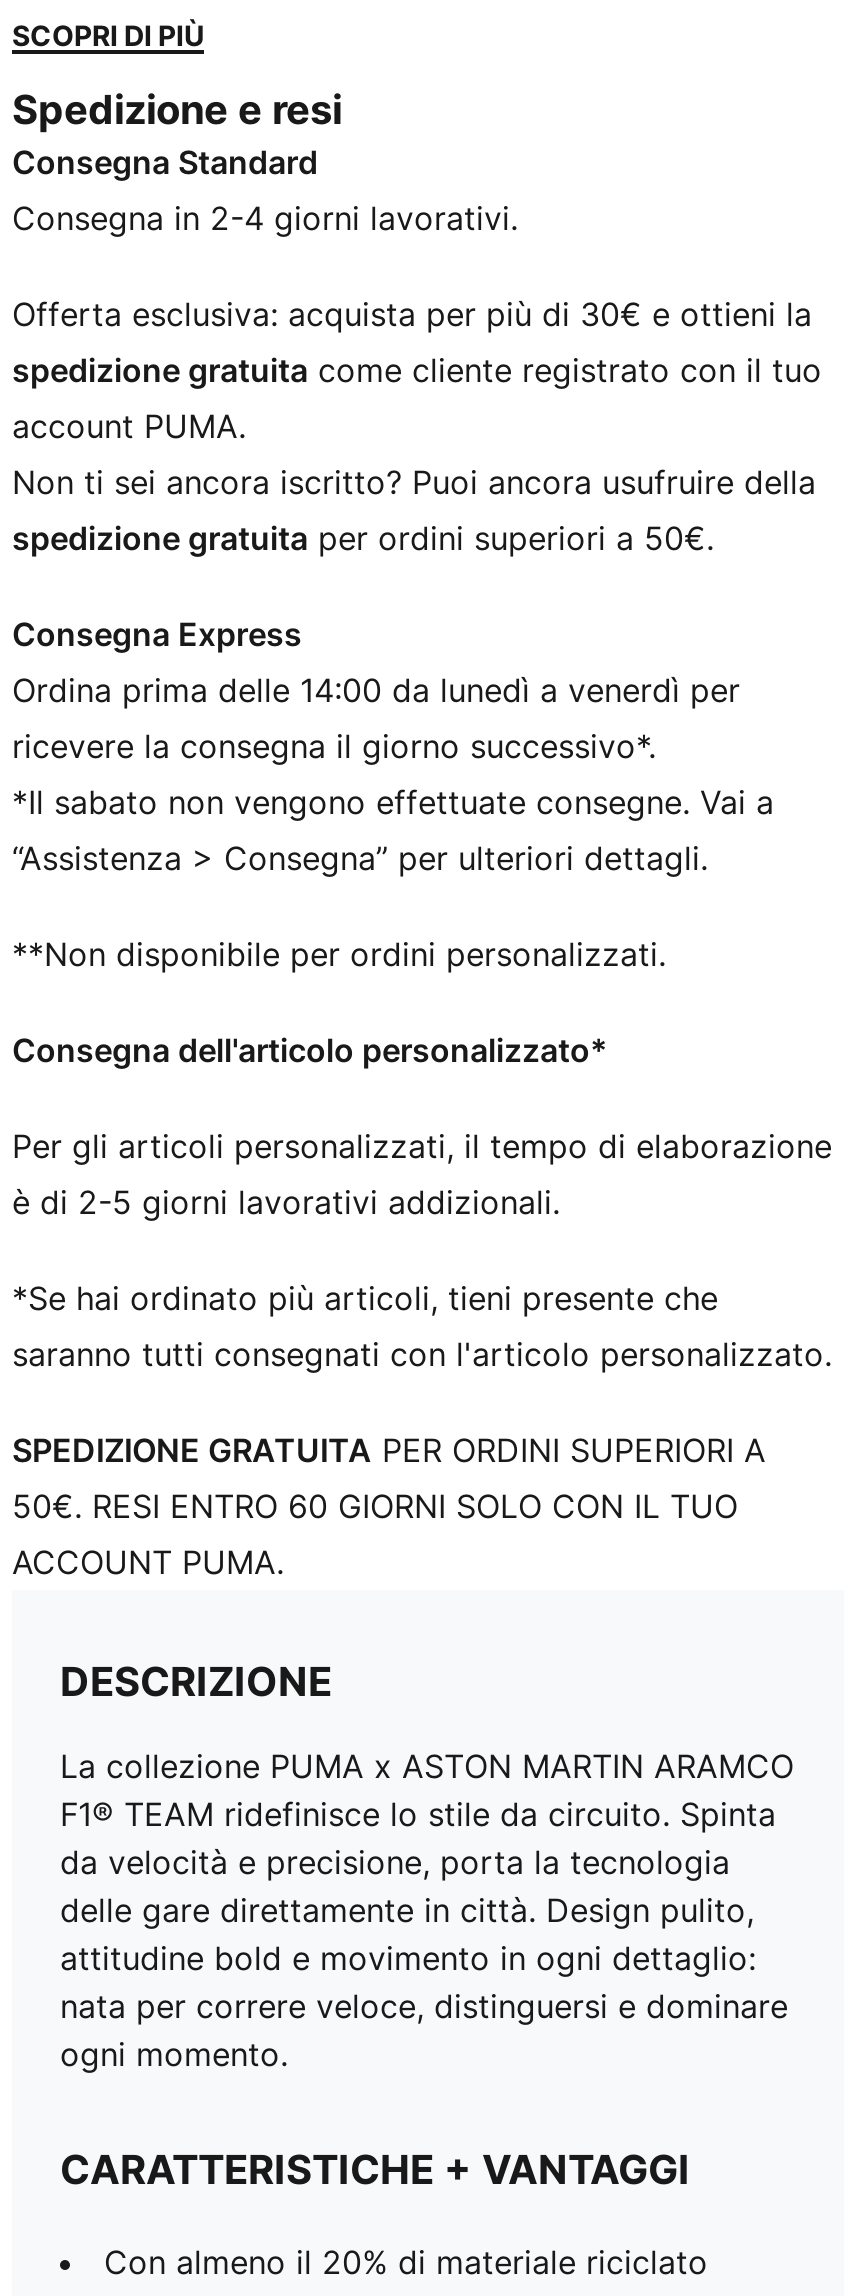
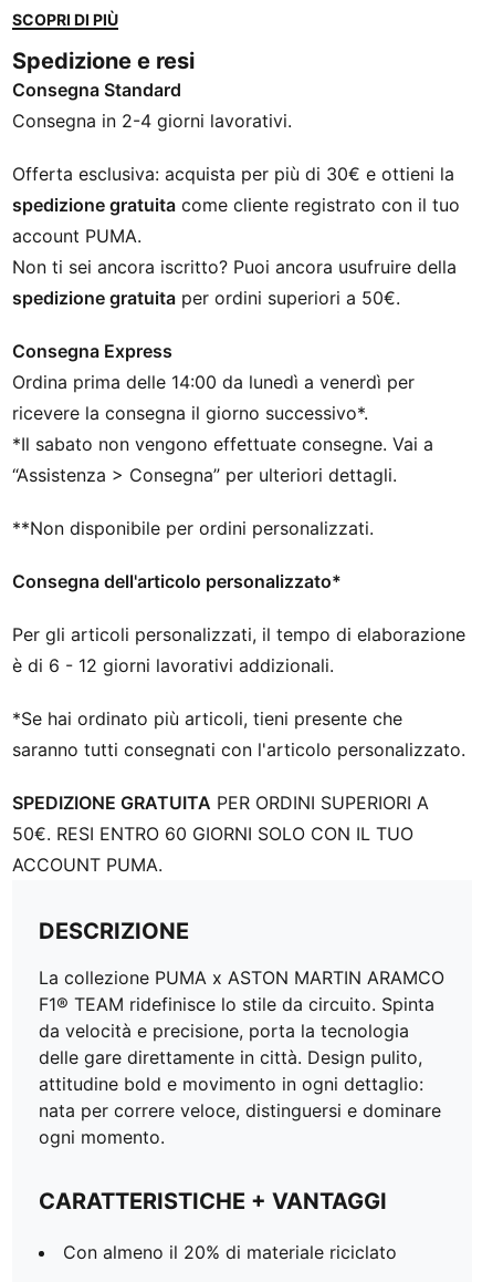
[12,1182,560,1222] è di 2-5 giorni lavorativi addizionali. -> [12,654,334,676] è di 6 - 12 giorni lavorativi addizionali.

